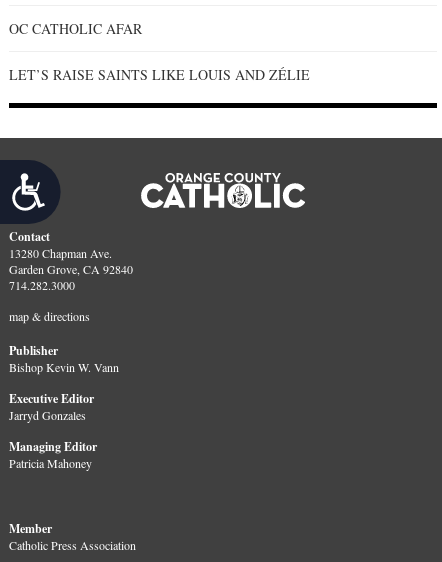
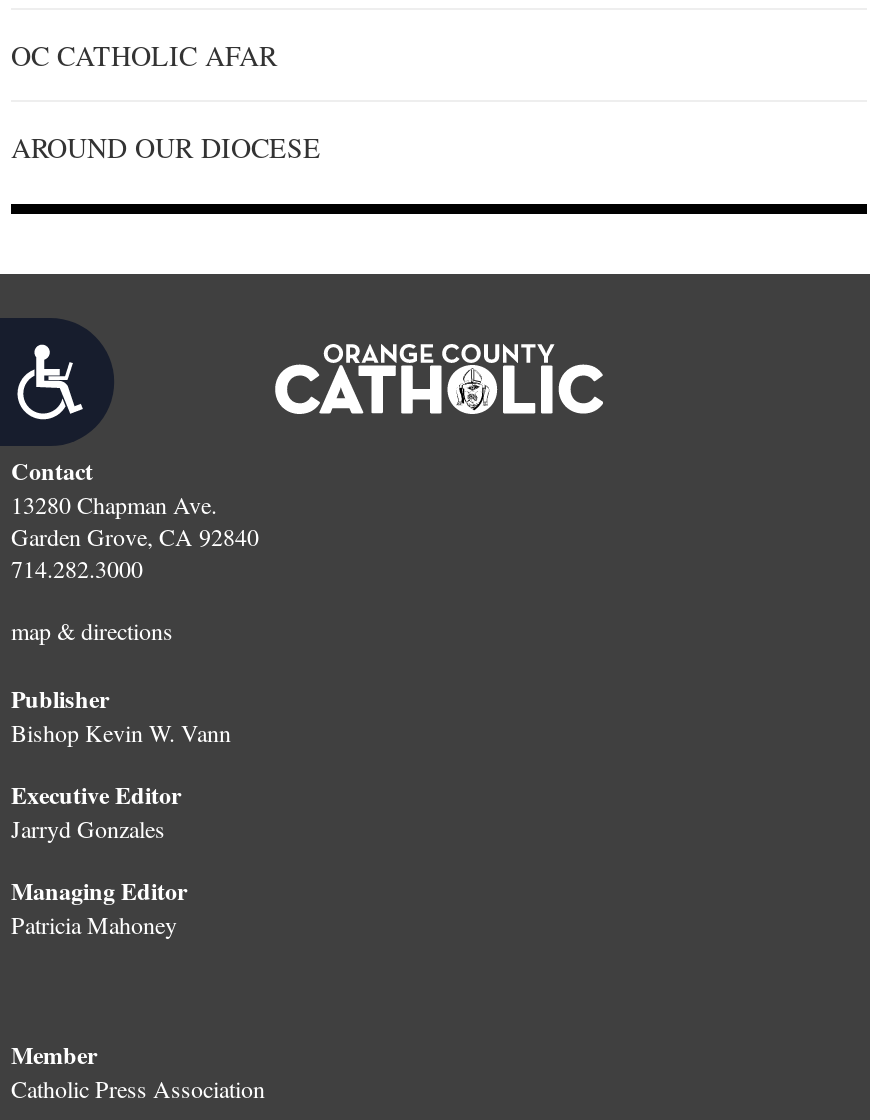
[9,65,310,84] LET’S RAISE SAINTS LIKE LOUIS AND ZÉLIE -> [11,128,321,166] AROUND OUR DIOCESE

